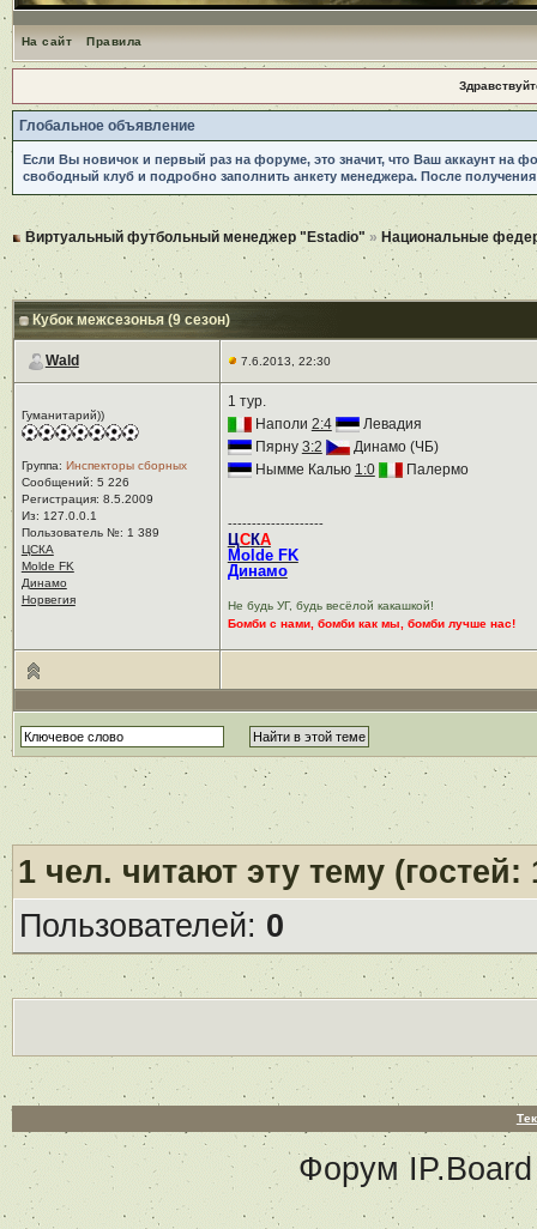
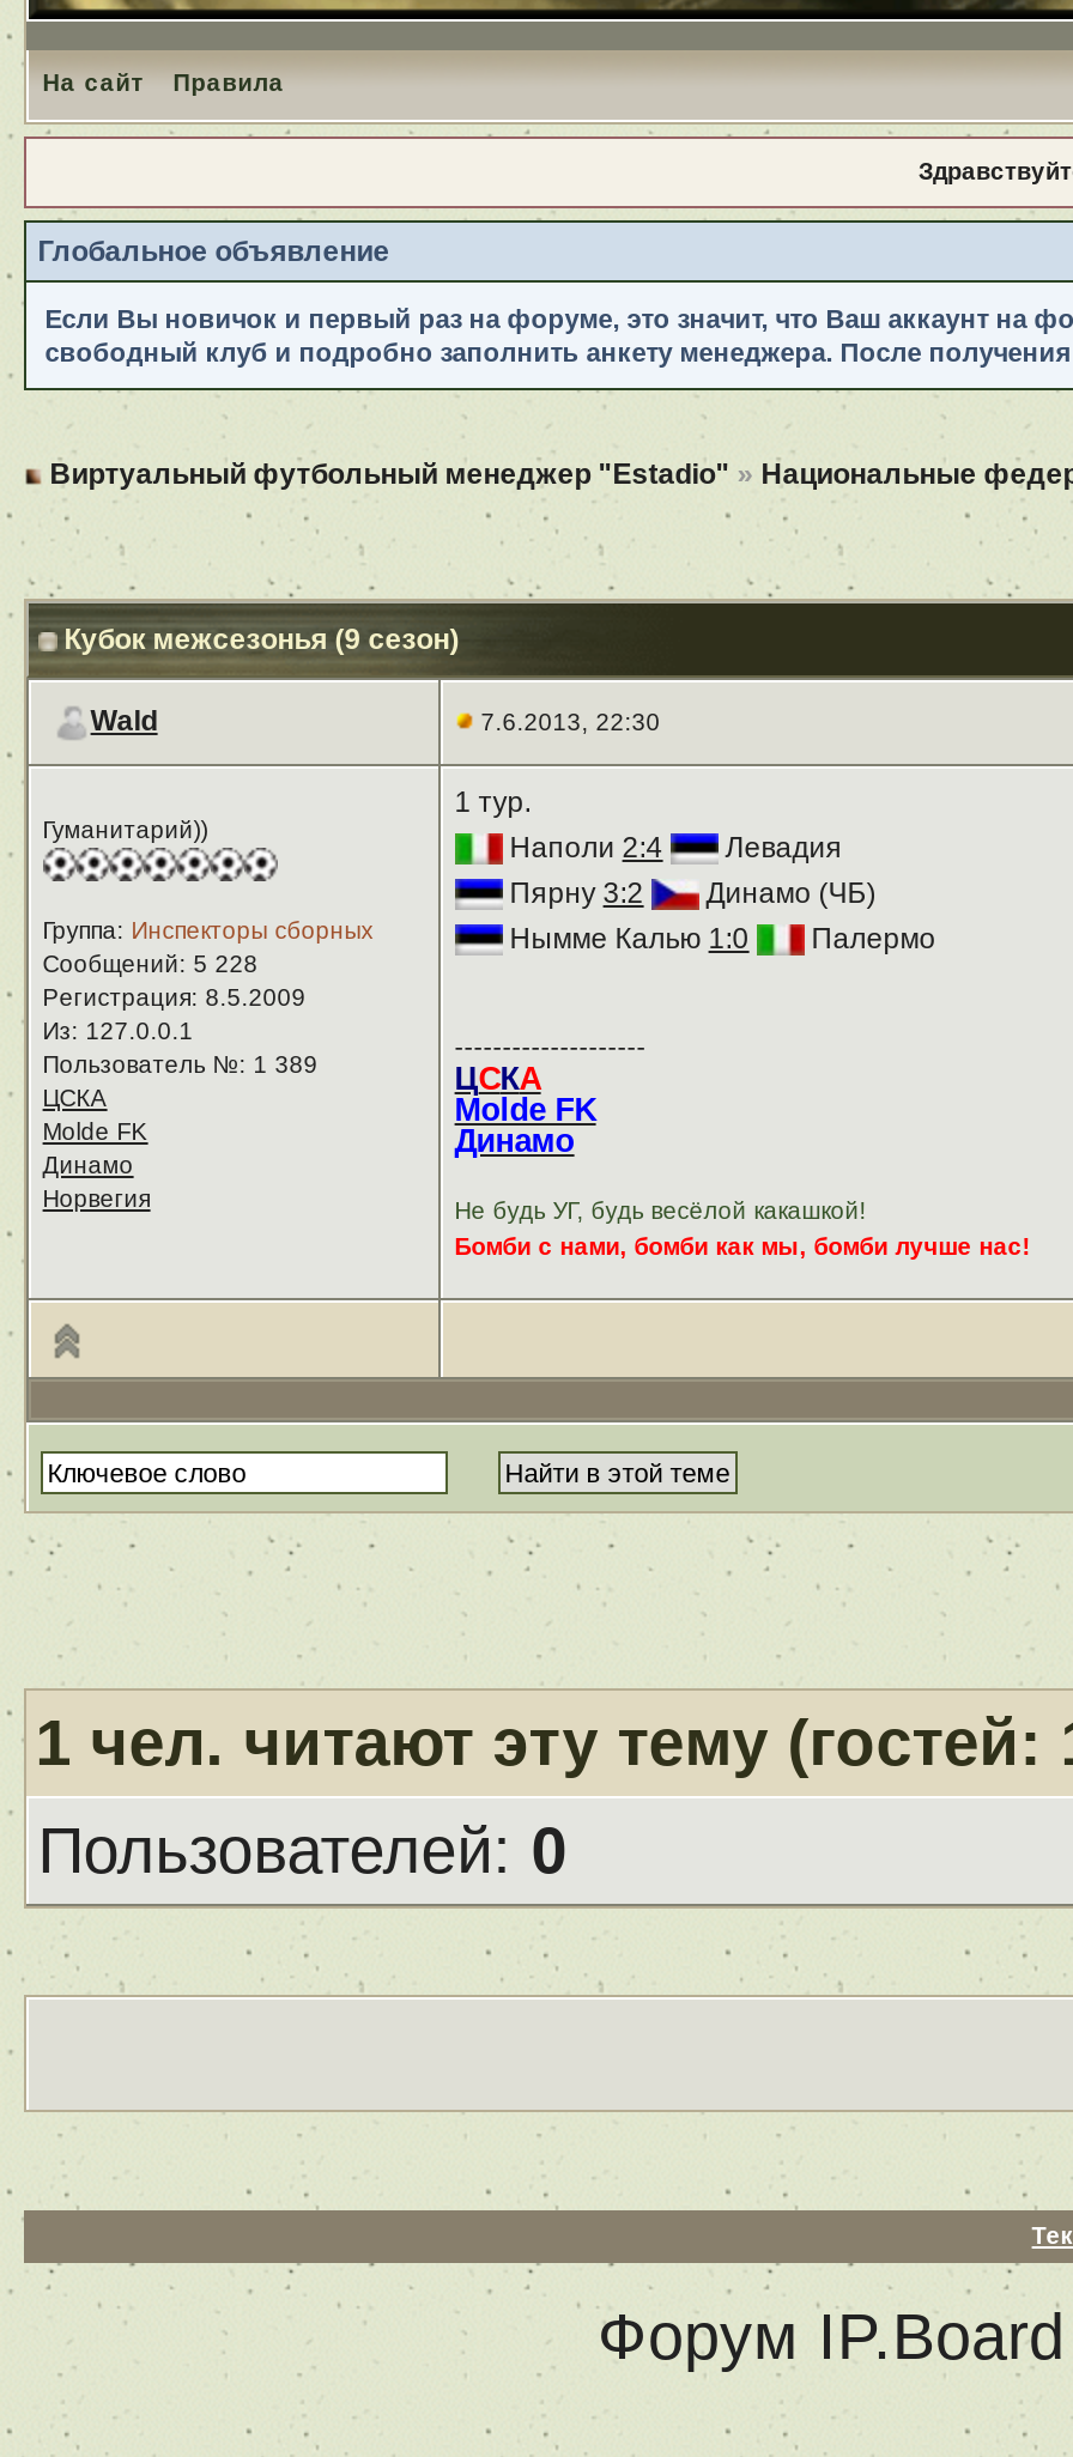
[21,476,129,489] Сообщений: 5 226 -> [43,951,258,977] Сообщений: 5 228

